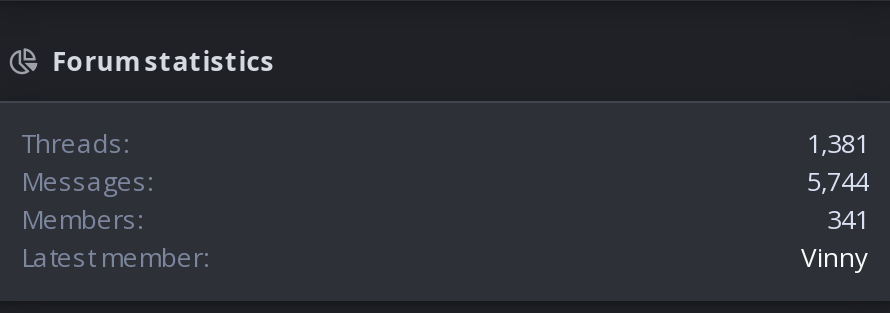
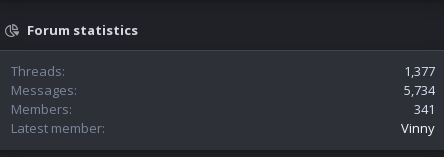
[807,124,869,160] 1,381 -> [404,62,435,80] 1,377
[807,162,869,198] 5,744 -> [404,81,435,99] 5,734

